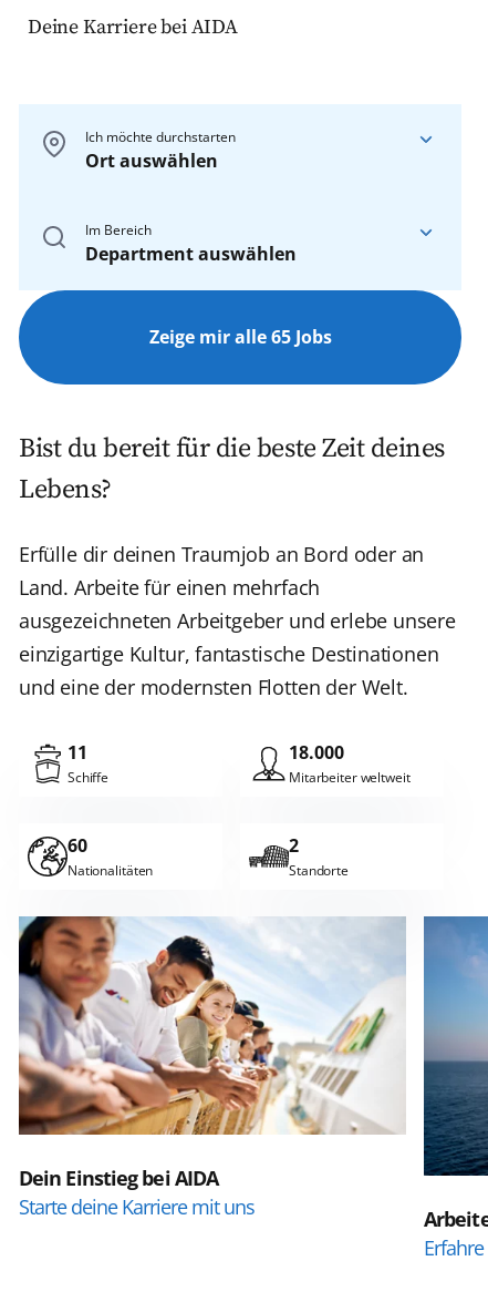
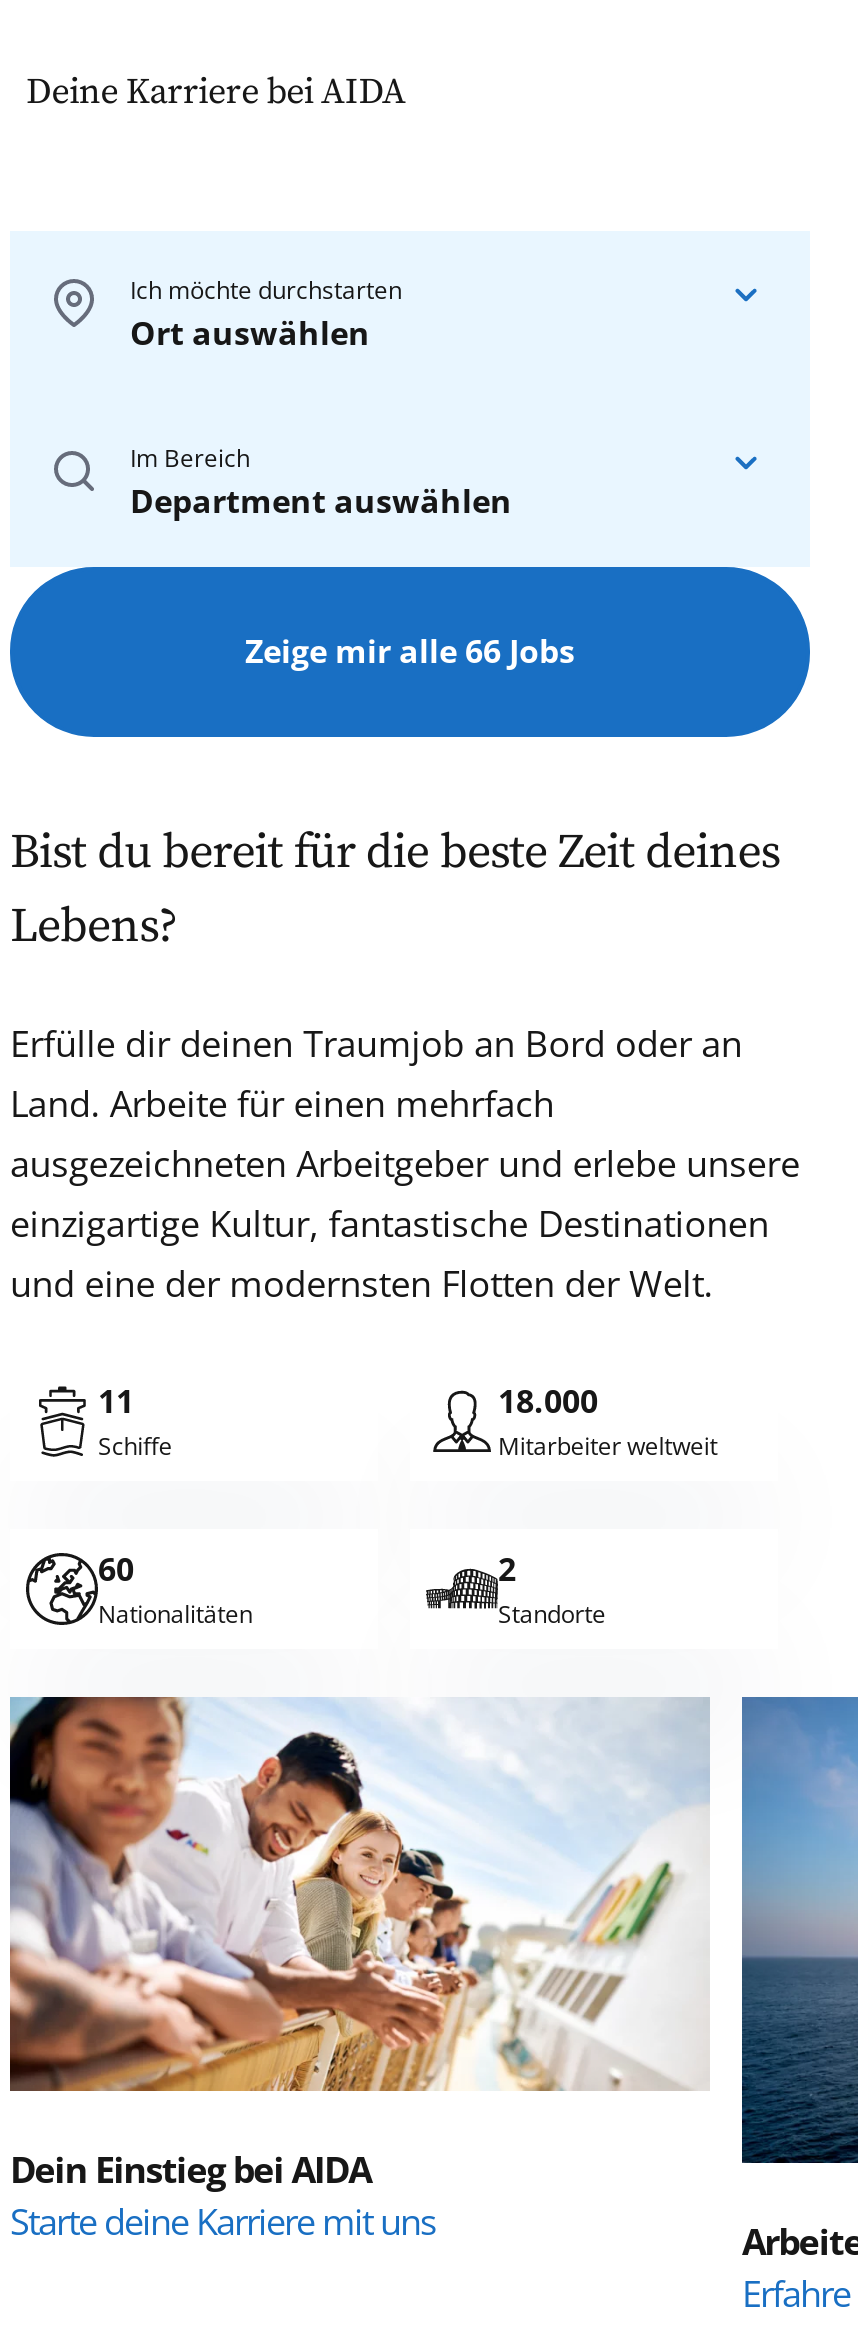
[149,325,331,349] Zeige mir alle 65 Jobs -> [245,629,575,673] Zeige mir alle 66 Jobs

